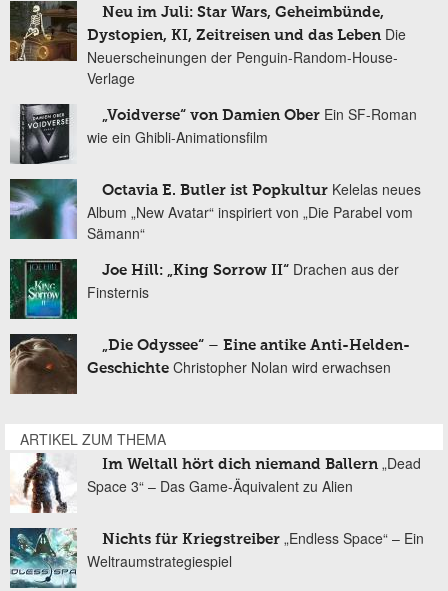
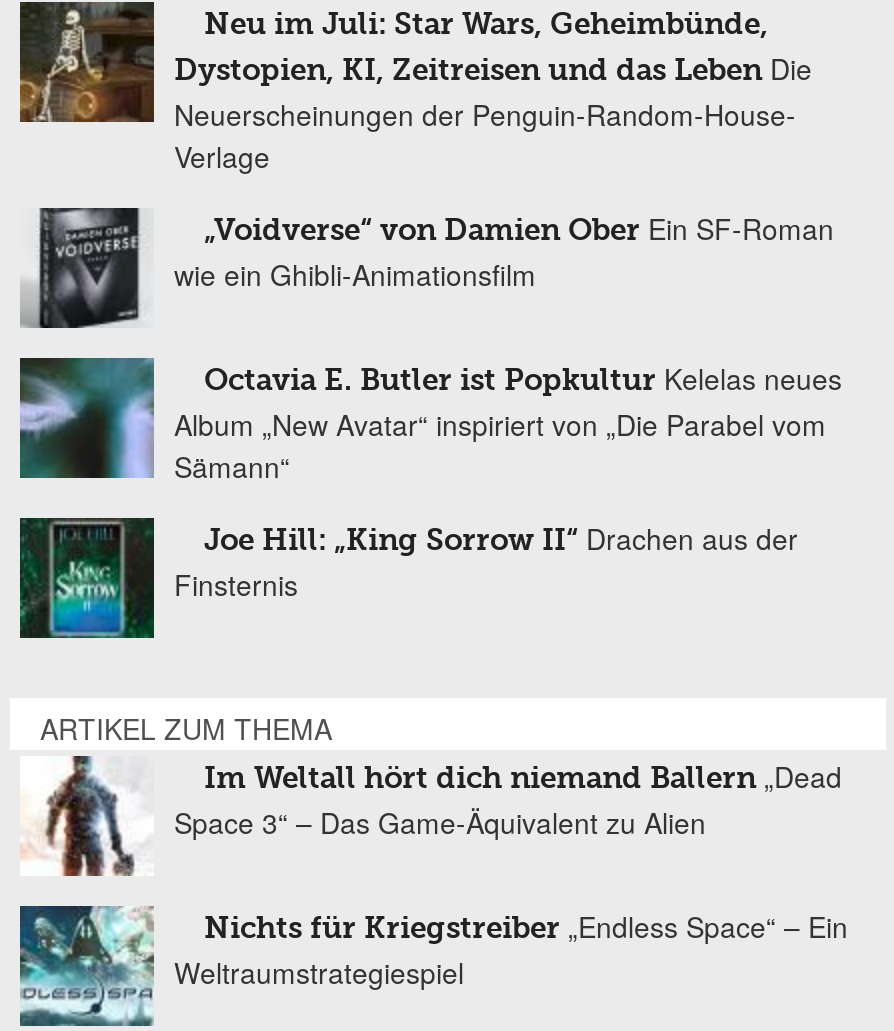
[9,335,410,395] [image] | „Die Odyssee“ – Eine antike Anti-Helden- | Geschichte Christopher Nolan wird erwachsen -> none

